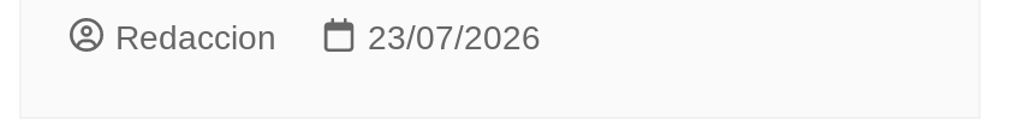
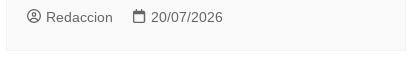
[368,18,541,57] 23/07/2026 -> [151,9,223,25] 20/07/2026

